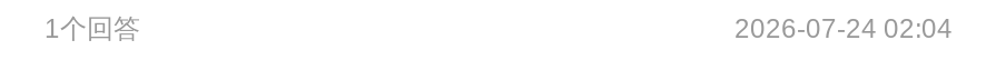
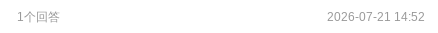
[734,13,953,44] 2026-07-24 02:04 -> [327,10,425,24] 2026-07-21 14:52

